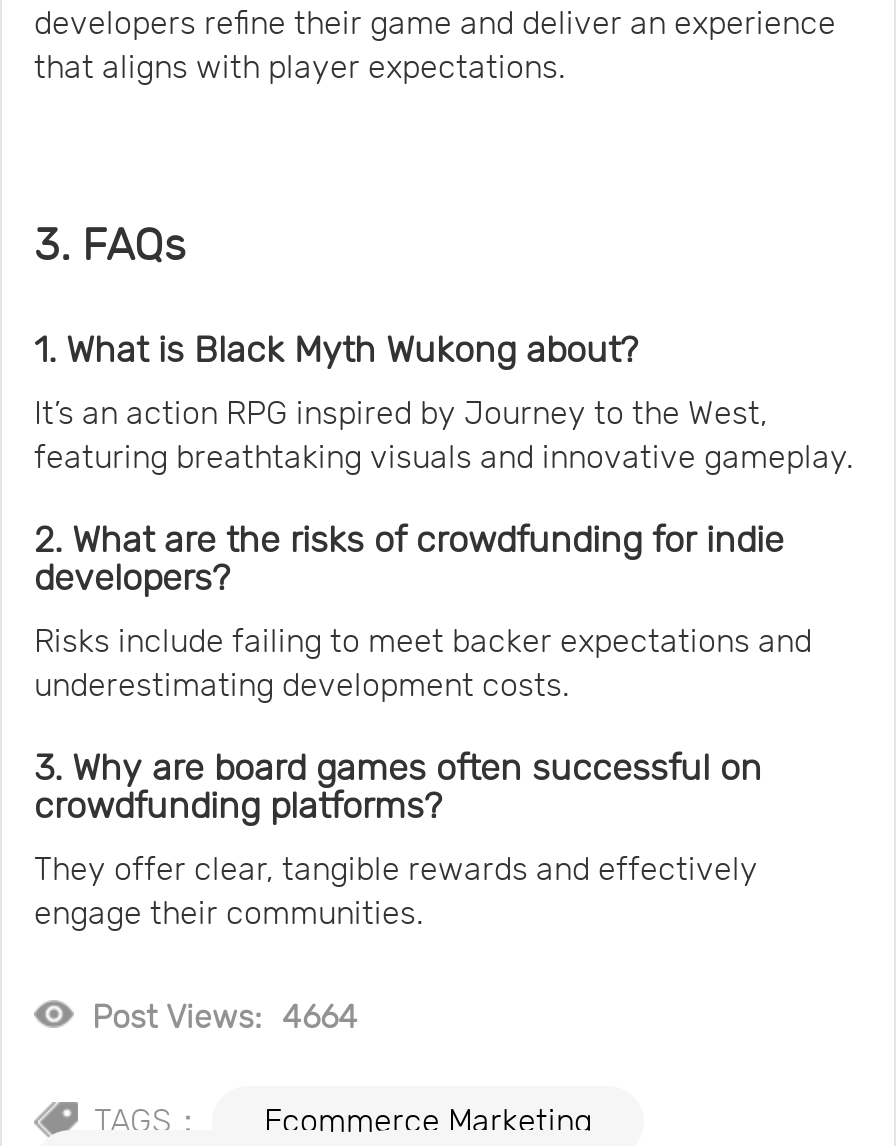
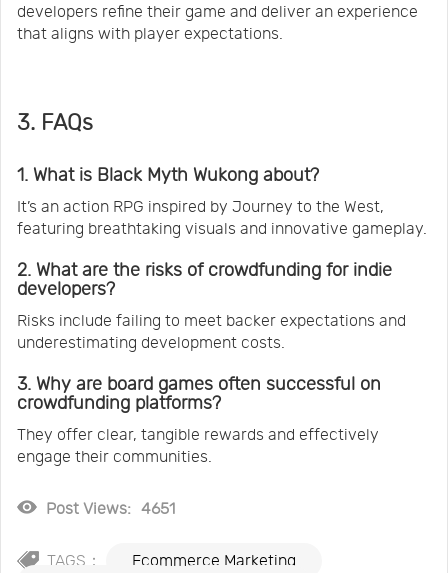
[84,1002,358,1034] Post Views: 4664 -> [42,501,175,517] Post Views: 4651

